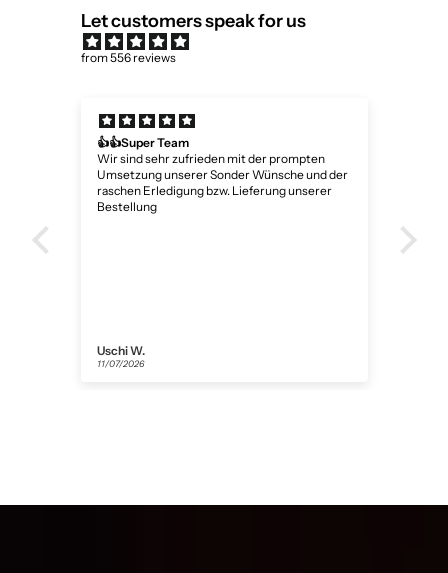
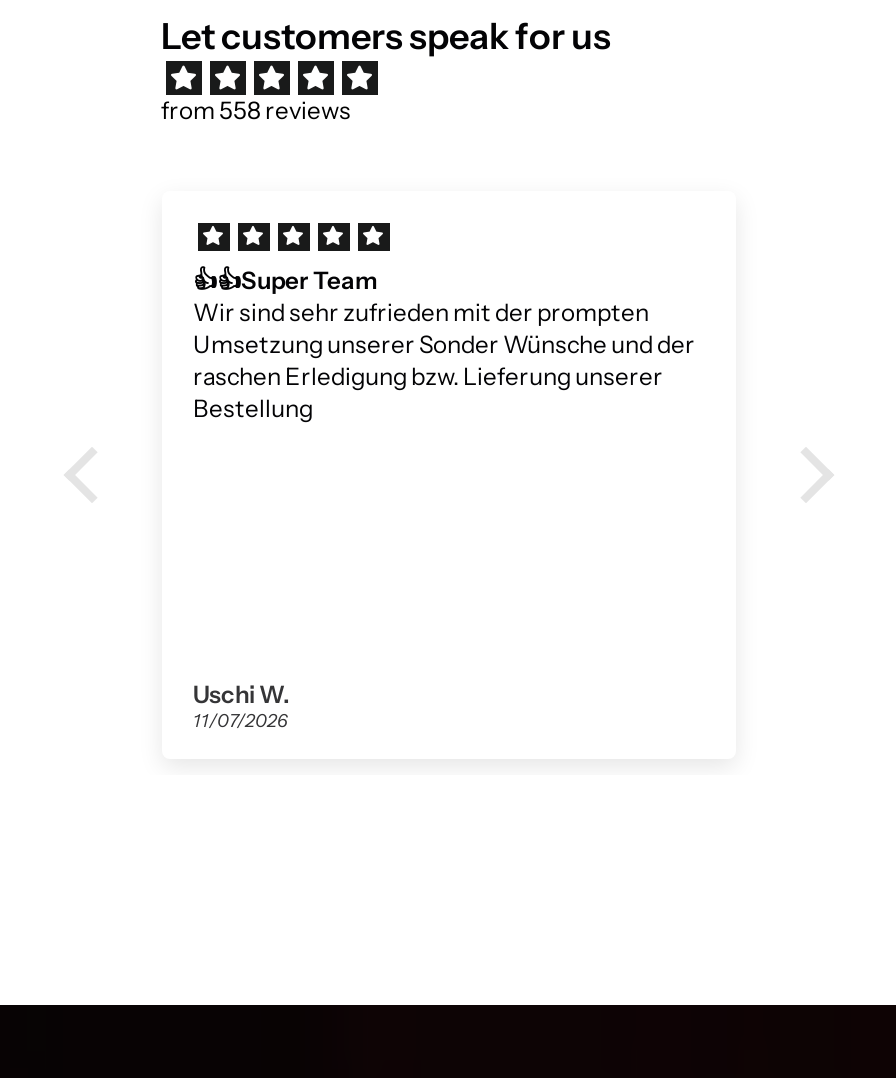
[80,50,175,65] from 556 reviews -> [161,95,351,125] from 558 reviews

